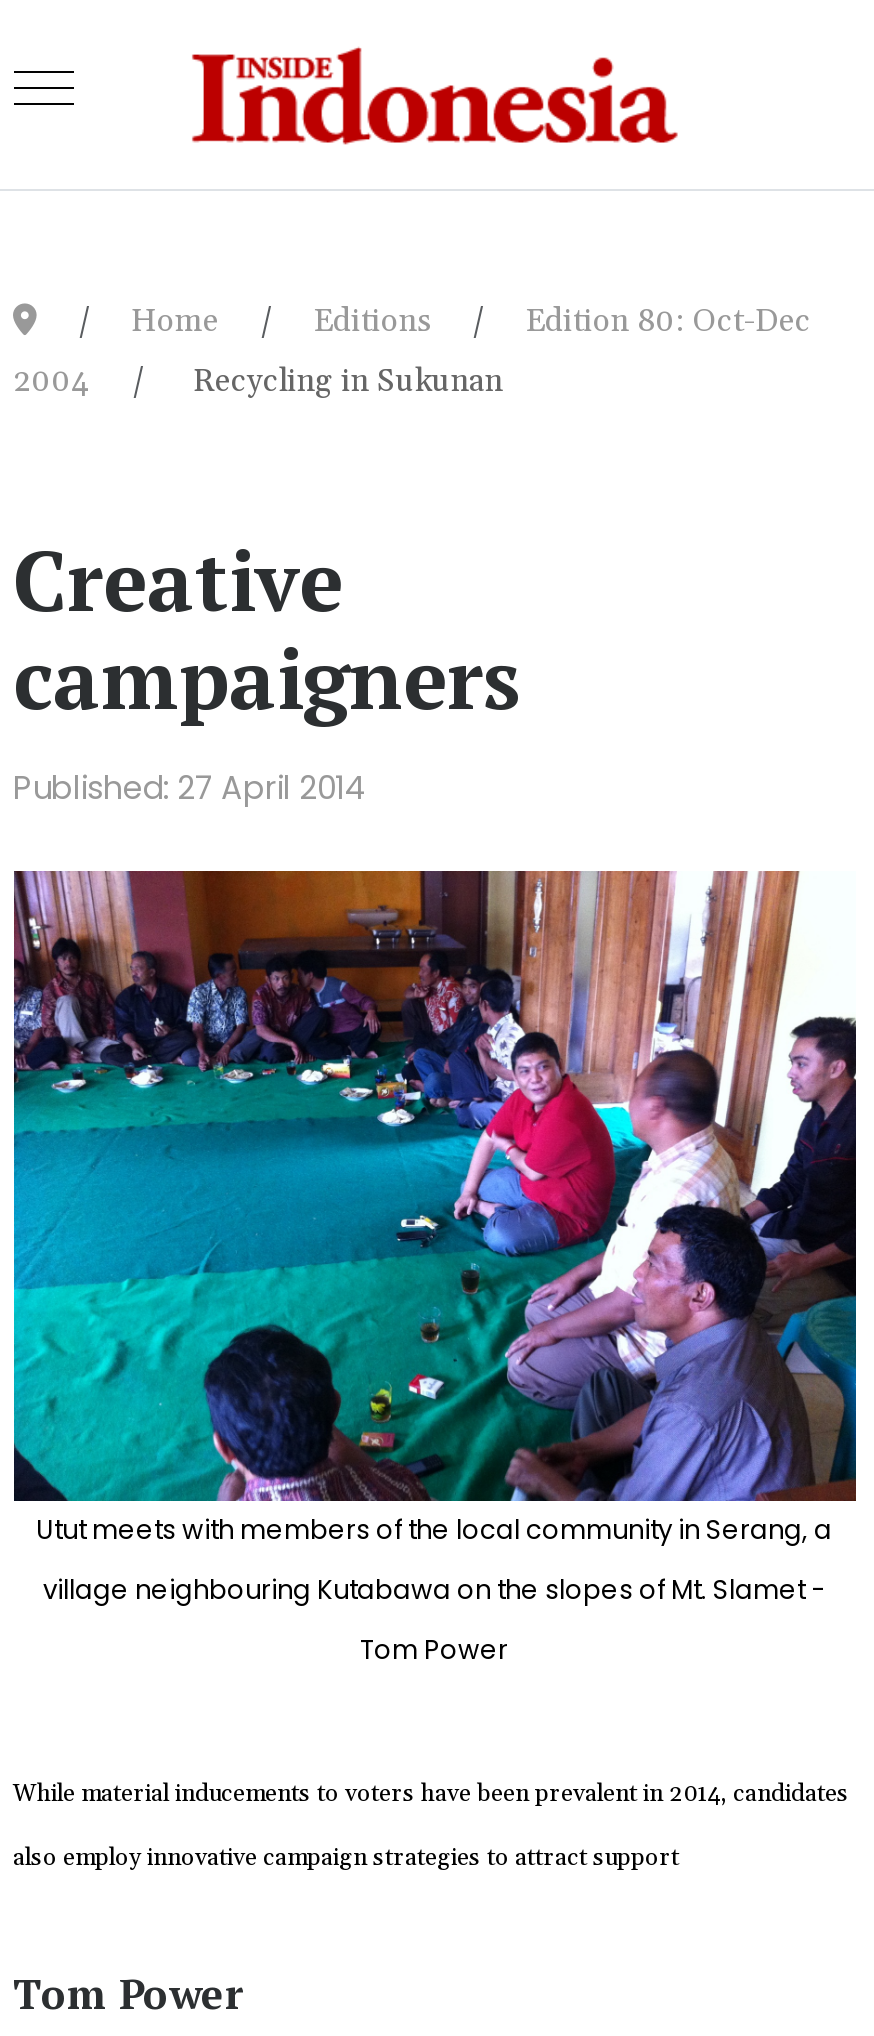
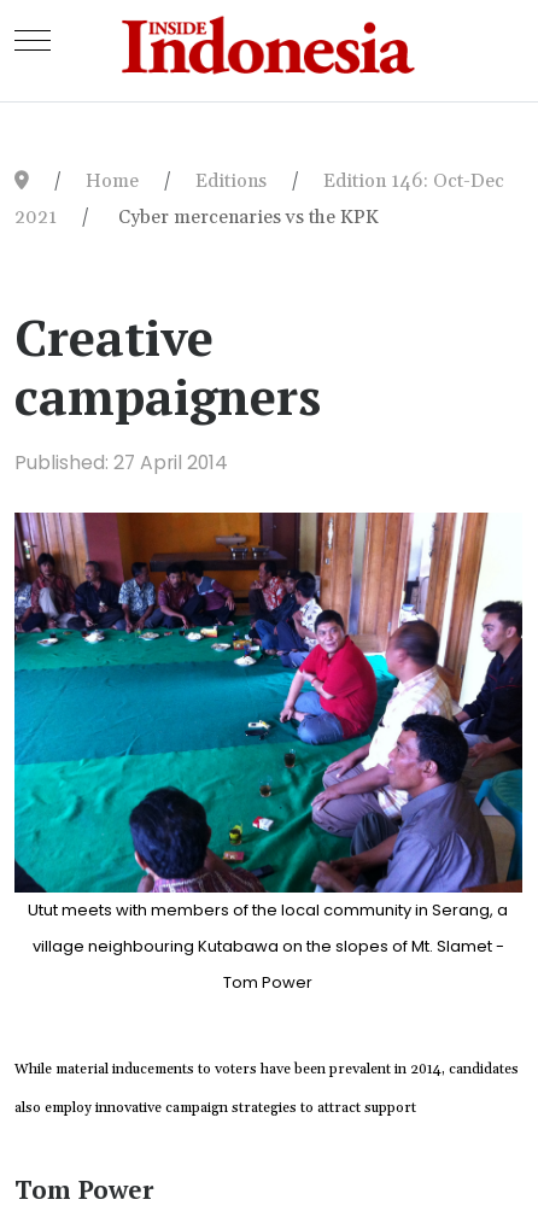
[525,302,811,342] Edition 80: Oct-Dec -> [323,169,504,194] Edition 146: Oct-Dec
[13,362,503,402] 2004 | Recycling in Sukunan -> [14,206,378,230] 2021 | Cyber mercenaries vs the KPK

